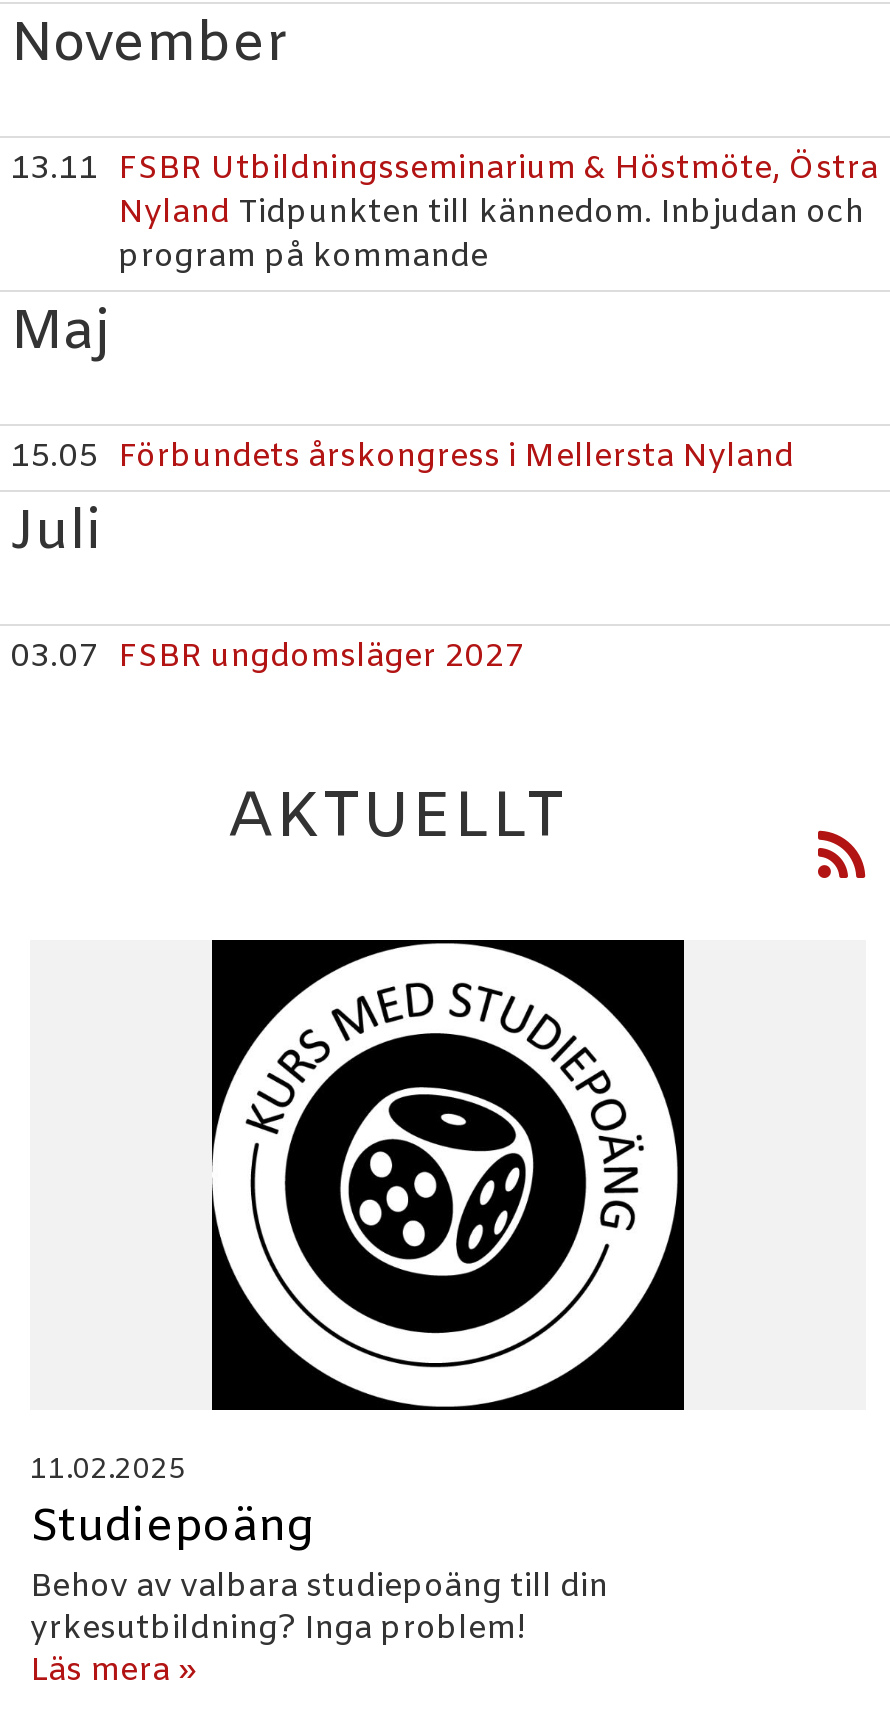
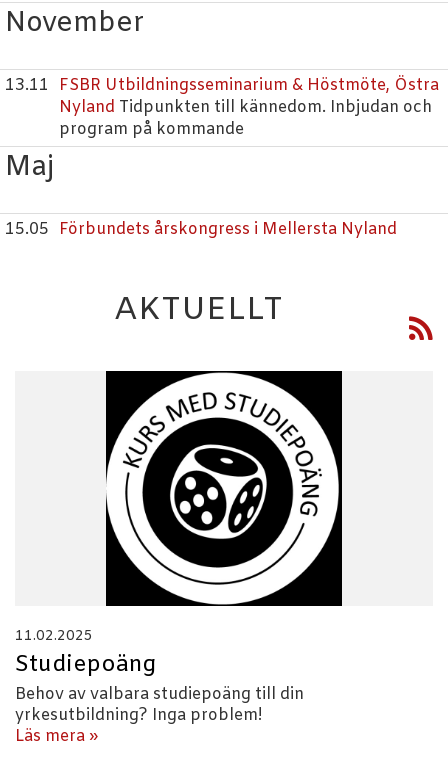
[10,497,524,677] Juli | 03.07 FSBR ungdomsläger 2027 -> none

